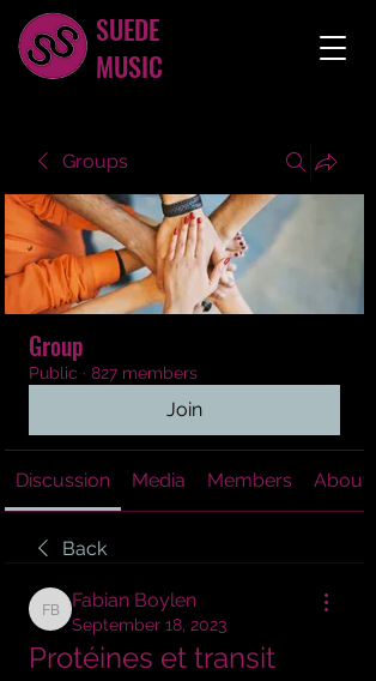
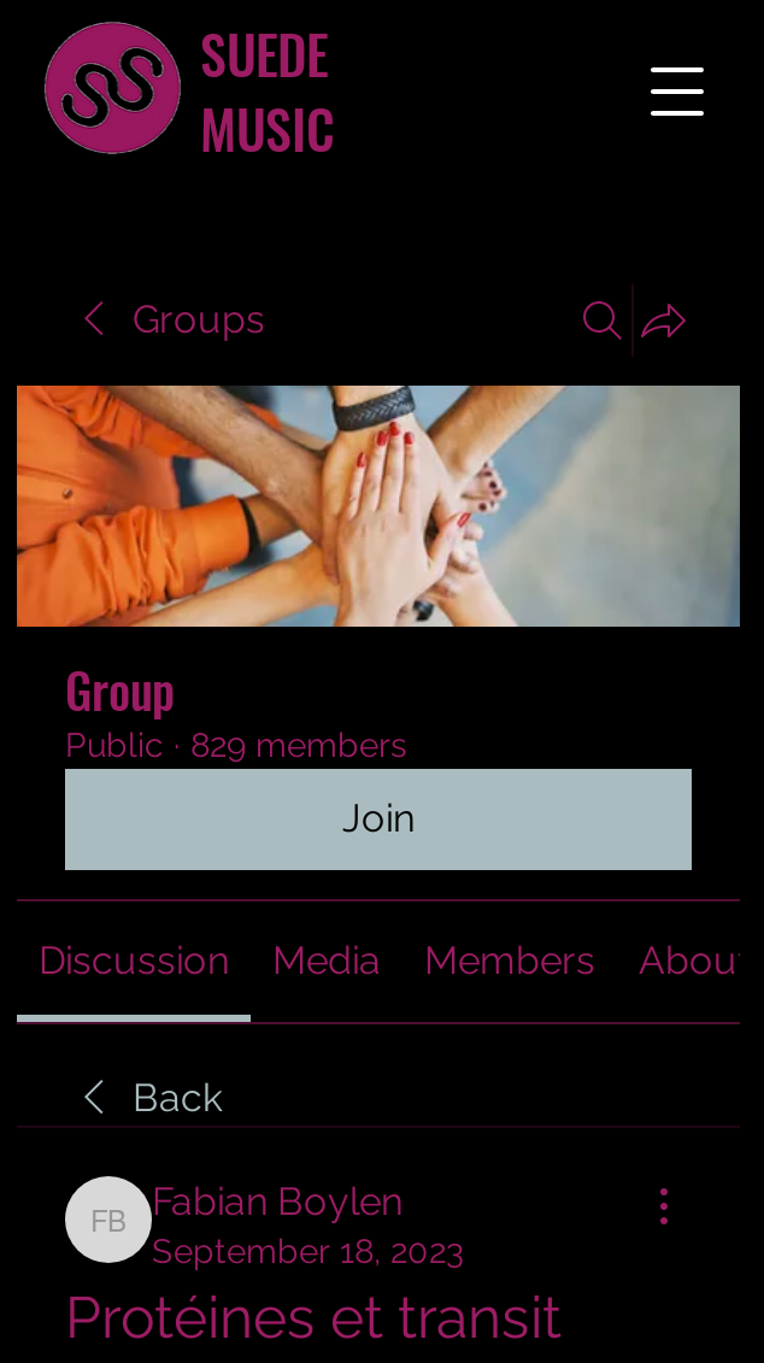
[29,363,198,382] Public · 827 members -> [65,725,407,764] Public · 829 members

